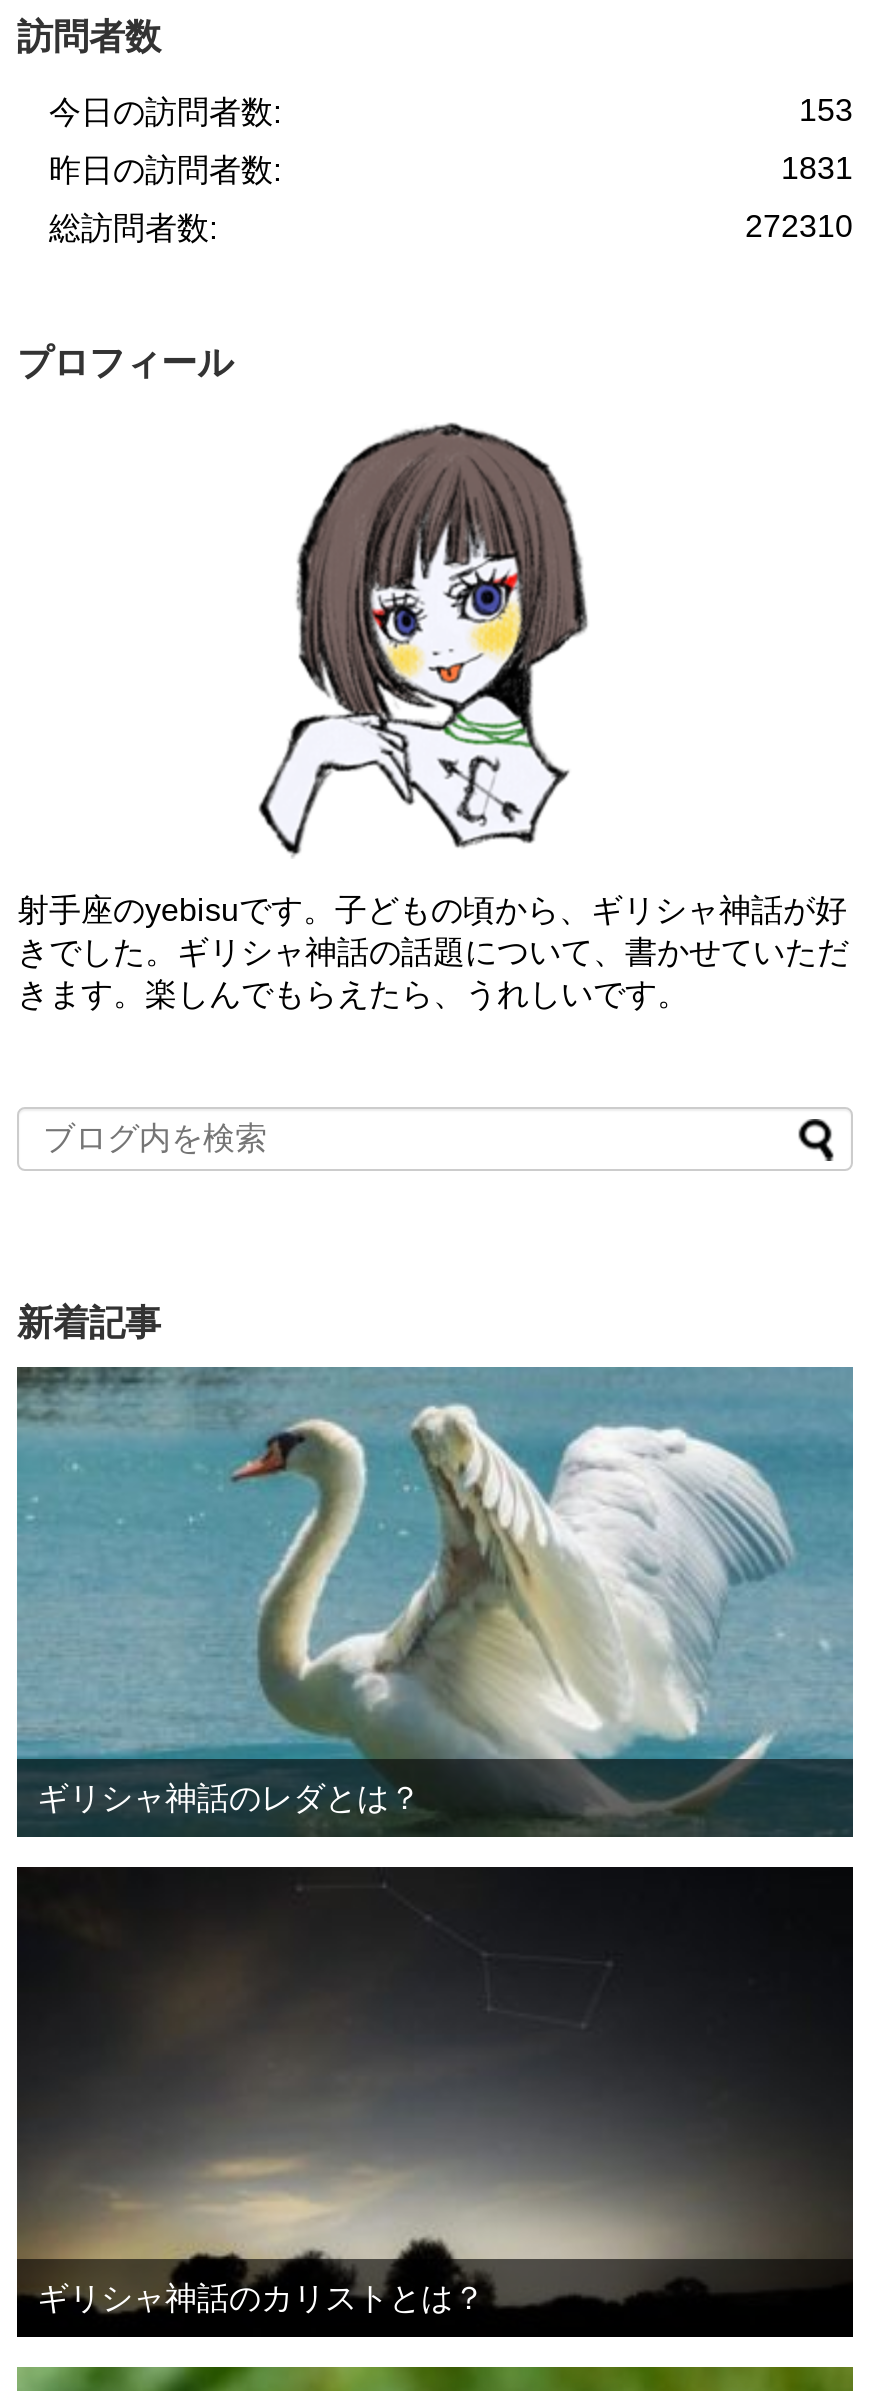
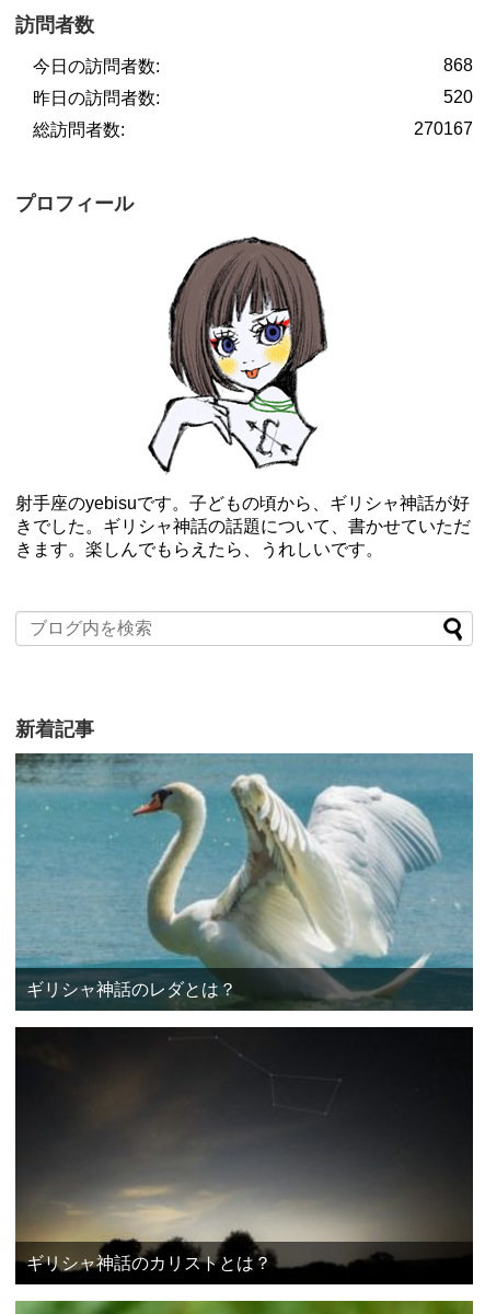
[799,92,853,126] 153 -> [443,55,473,74] 868
[781,150,853,184] 1831 -> [443,87,473,106] 520
[745,208,853,242] 272310 -> [414,119,473,138] 270167

